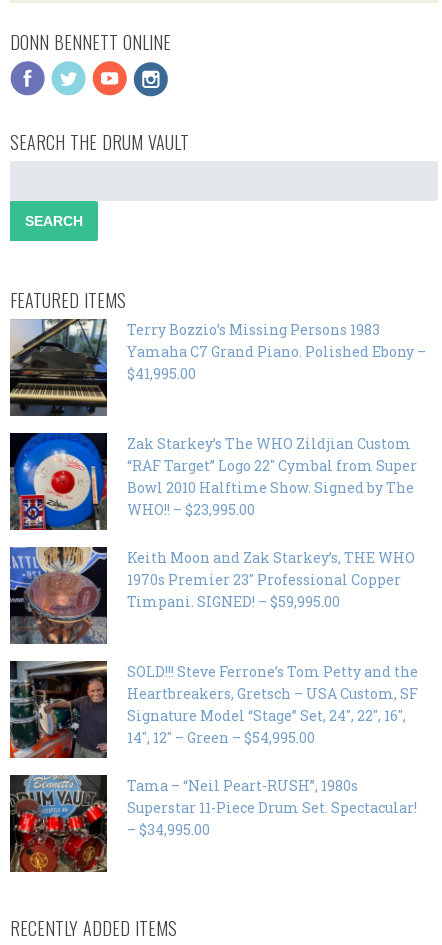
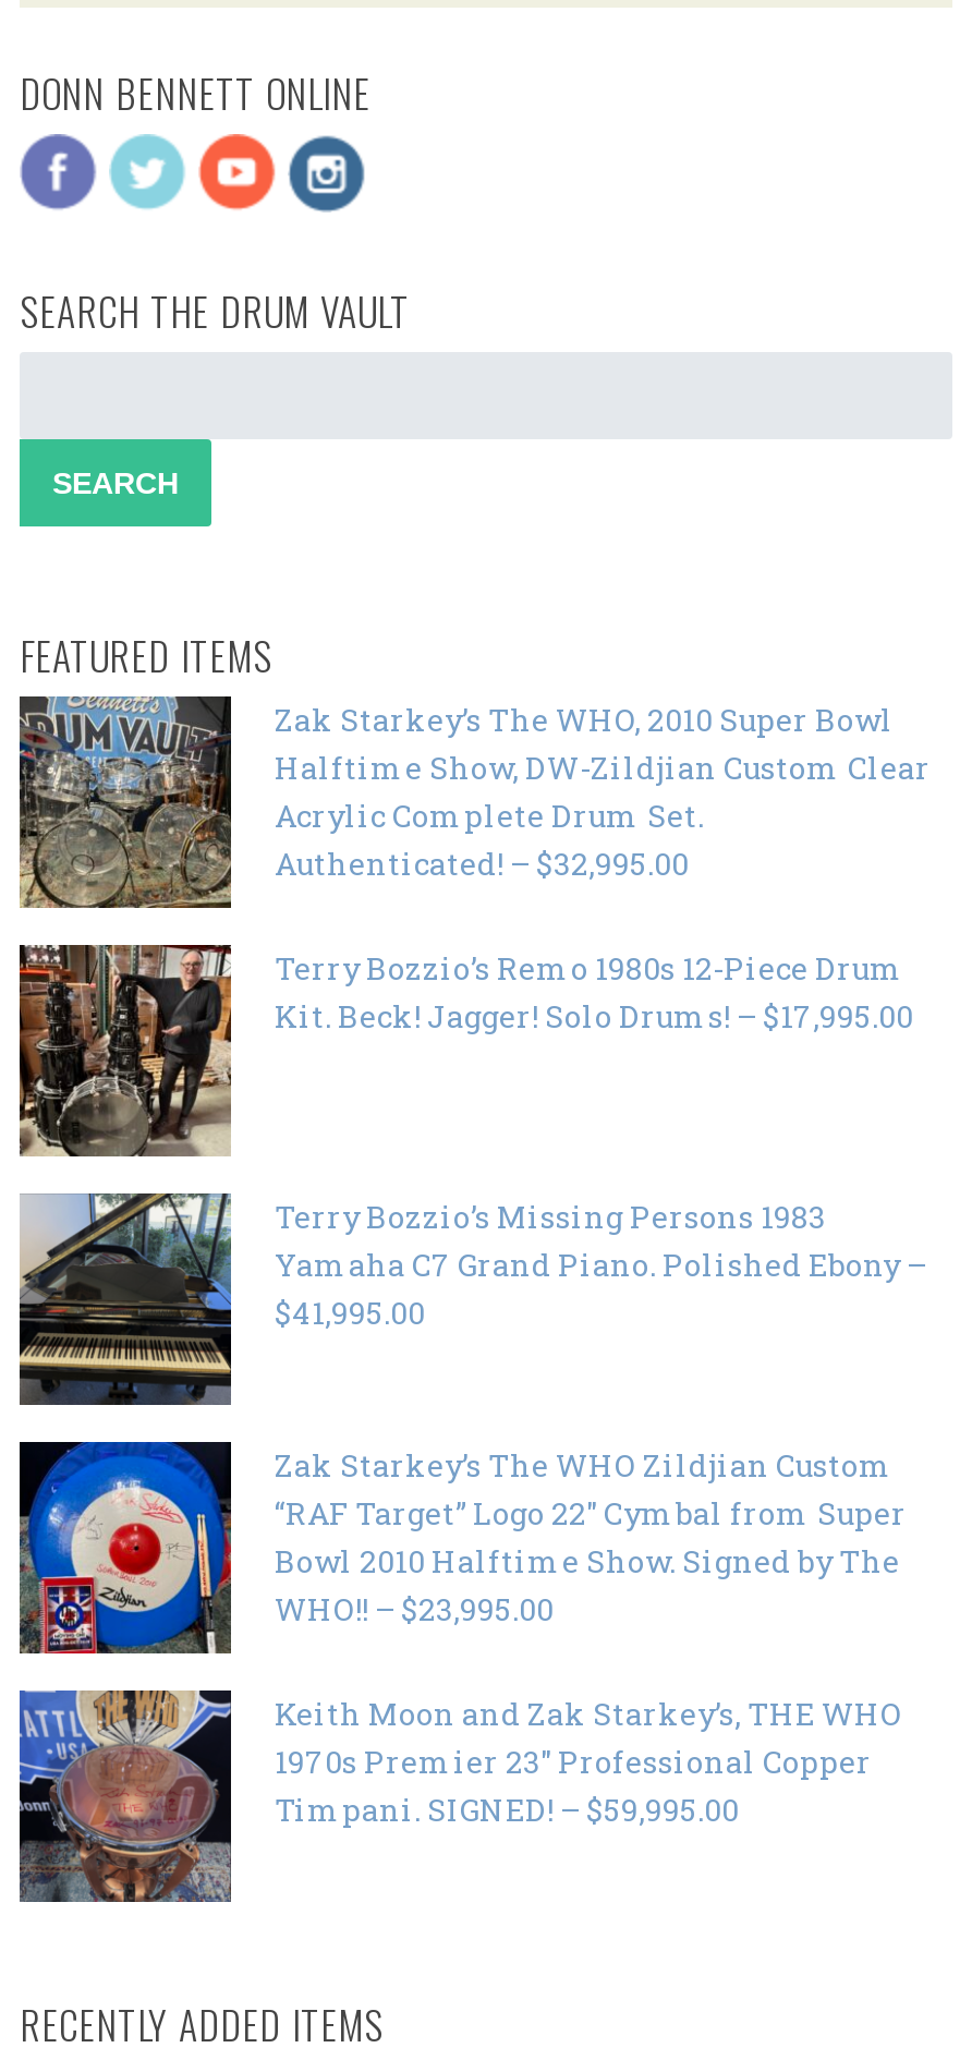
none -> [17,695,931,1036] [image] | Zak Starkey’s The WHO, 2010 Super Bowl | Halftime Show, DW-Zildjian Custom Clear | Acrylic Complete Drum Set. | Authenticated! – $32,995.00 | Terry Bozzio’s Remo 1980s 12-Piece Drum | Kit. Beck! Jagger! Solo Drums! – $17,995.00
moved [9,318,426,611] -> [17,1190,926,1830]: [image] | Terry Bozzio’s Missing Persons 1983 | Yamaha C7 Grand Piano. Polished Ebony – | ... | 1970s Premier 23″ Professional Copper | Timpani. SIGNED! – $59,995.00
none -> [17,942,233,1160] [image]
[9,661,418,839] [image] | SOLD!!! Steve Ferrone’s Tom Petty and the | Heartbreakers, Gretsch – USA Custom, SF | Signature Model “Stage” Set, 24″, 22″, 16″, | 14″, 12″ – Green – $54,995.00 | Tama – “Neil Peart-RUSH”, 1980s | Superstar 11-Piece Drum Set. Spectacular! | – $34,995.00 -> none
[9,774,108,873] [image] -> none

